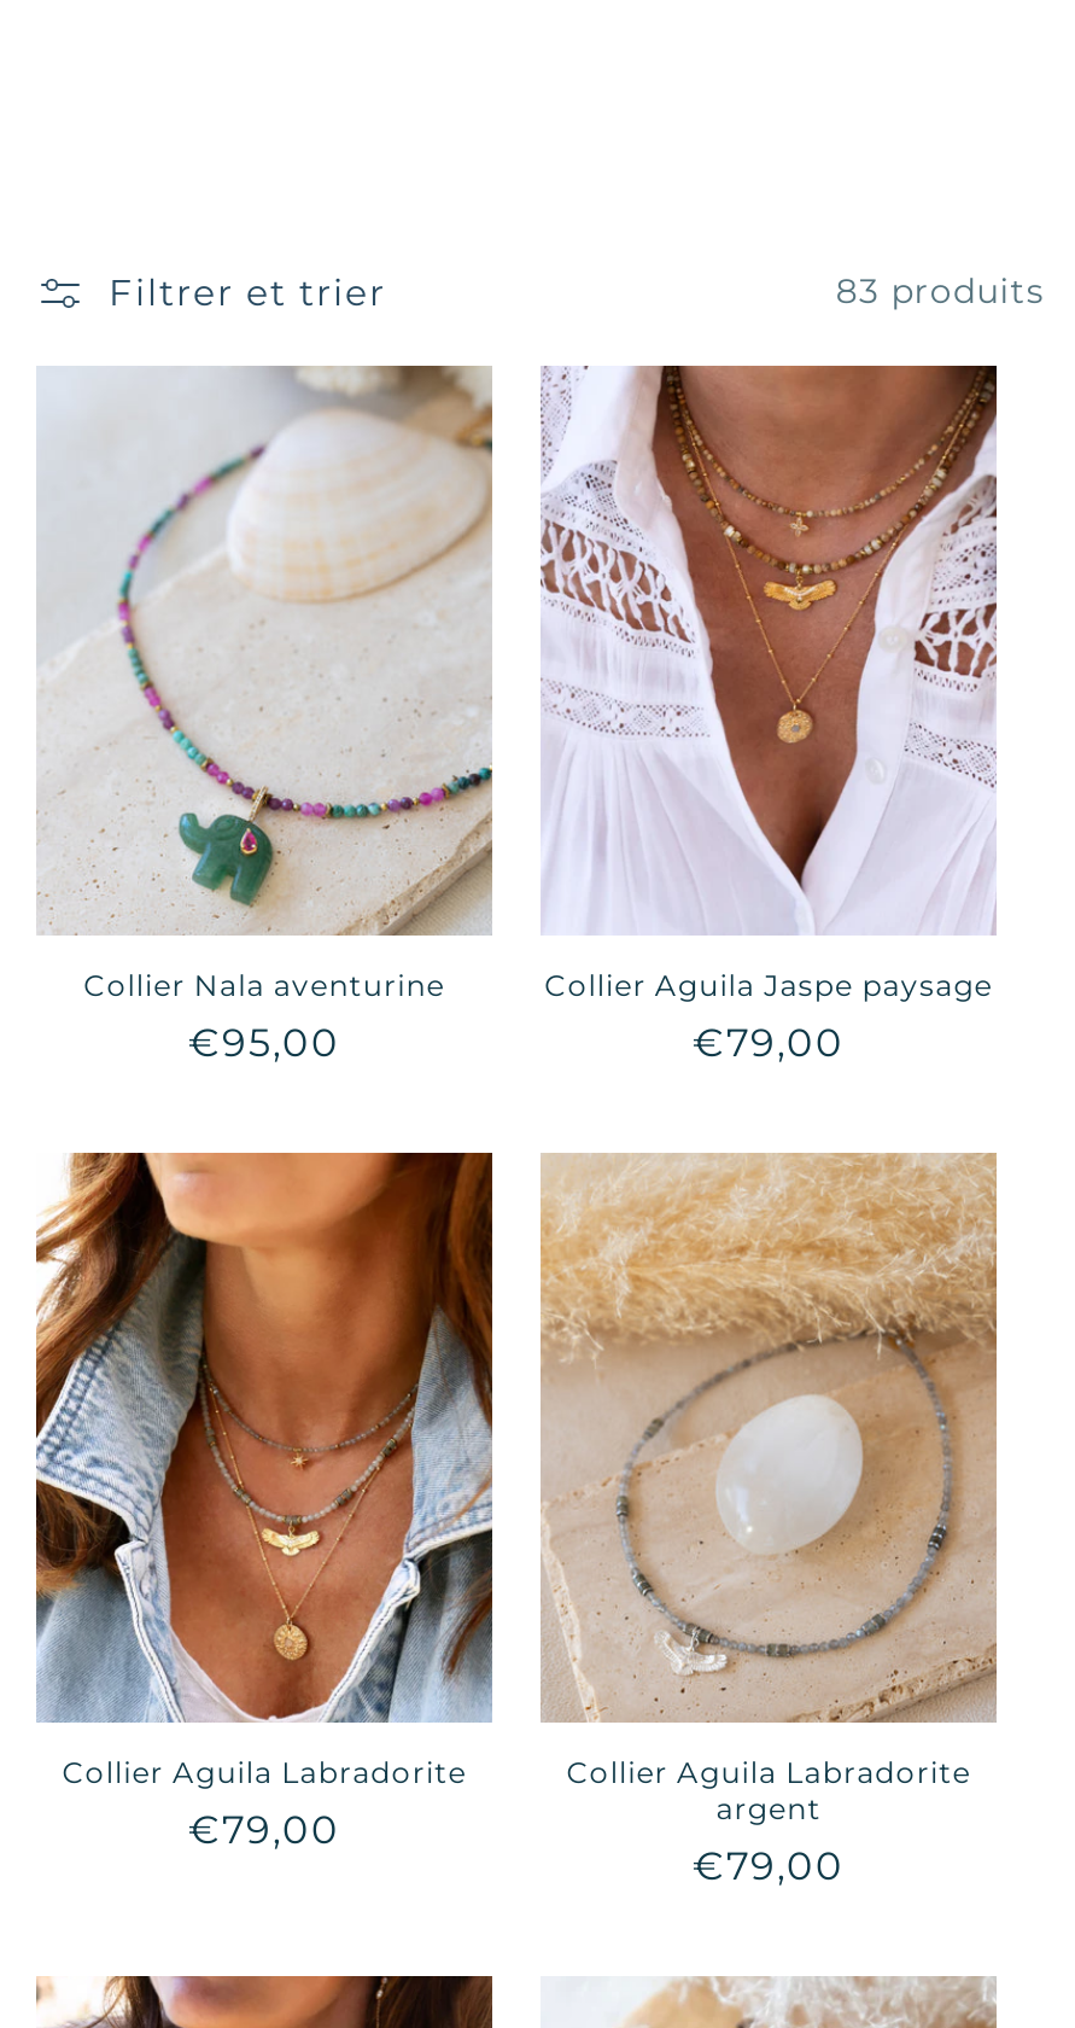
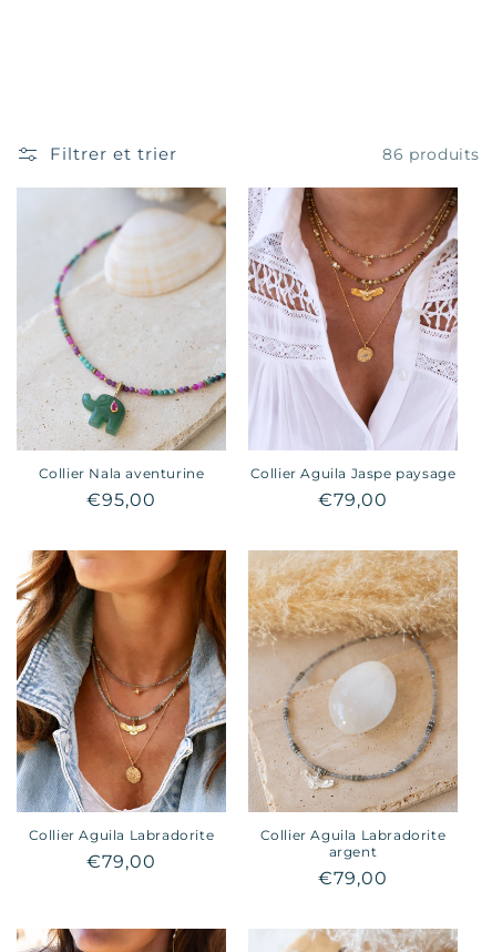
[836,270,1045,313] 83 produits -> [383,144,480,164] 86 produits

